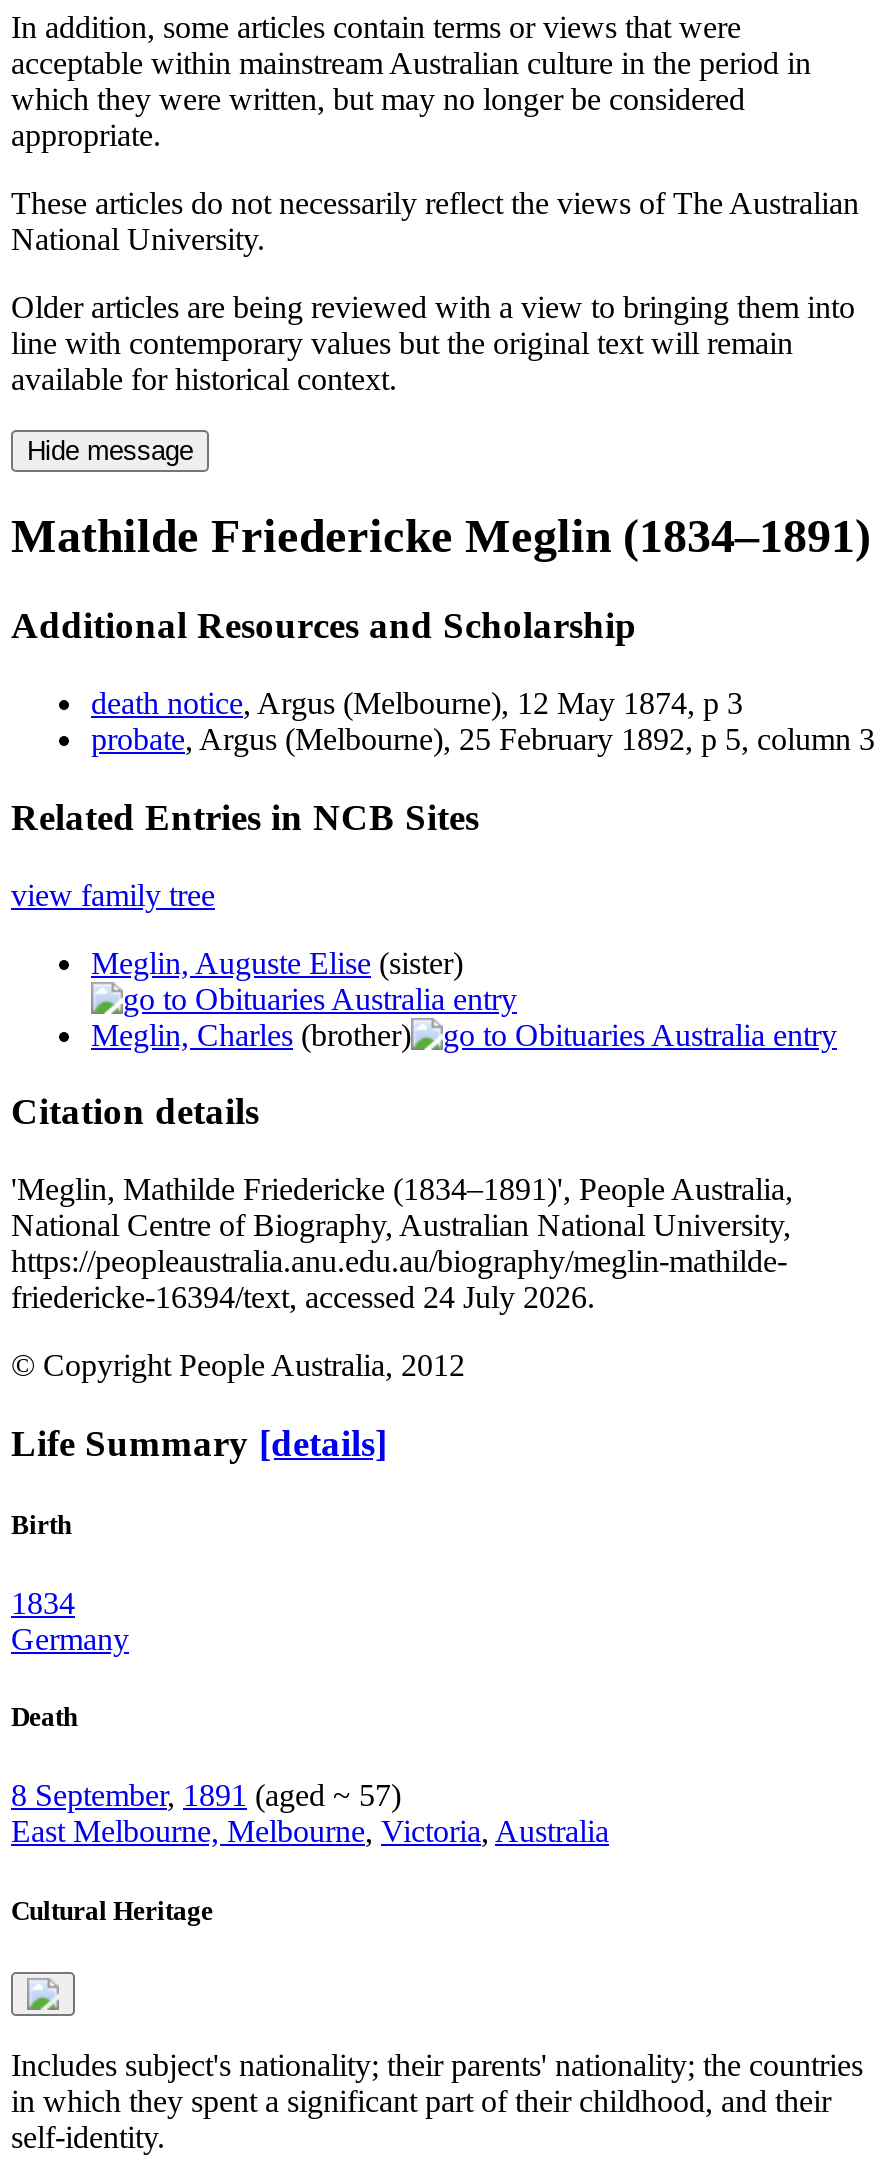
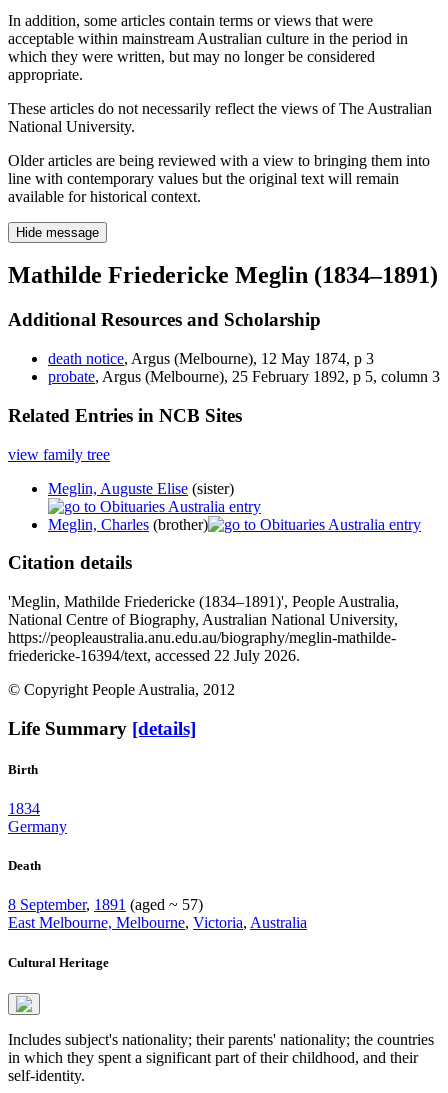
[11,1280,595,1314] friedericke-16394/text, accessed 24 July 2026. -> [8,647,300,664] friedericke-16394/text, accessed 22 July 2026.

